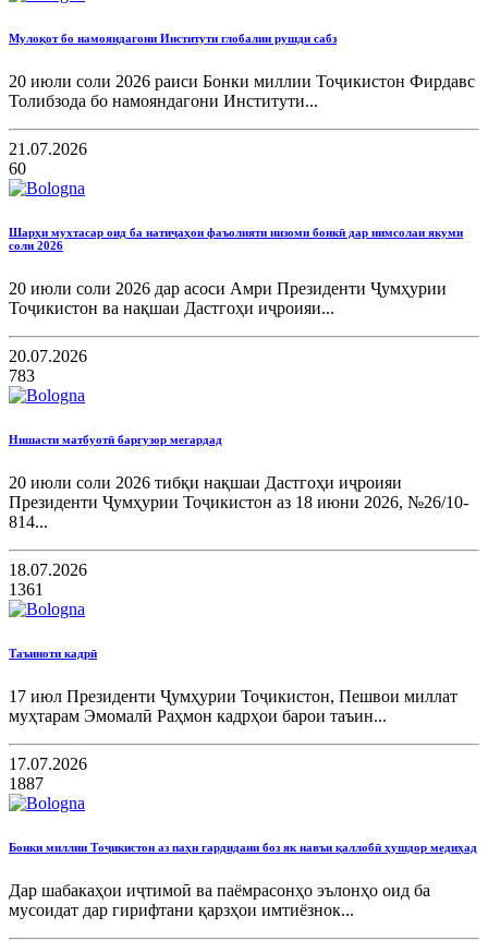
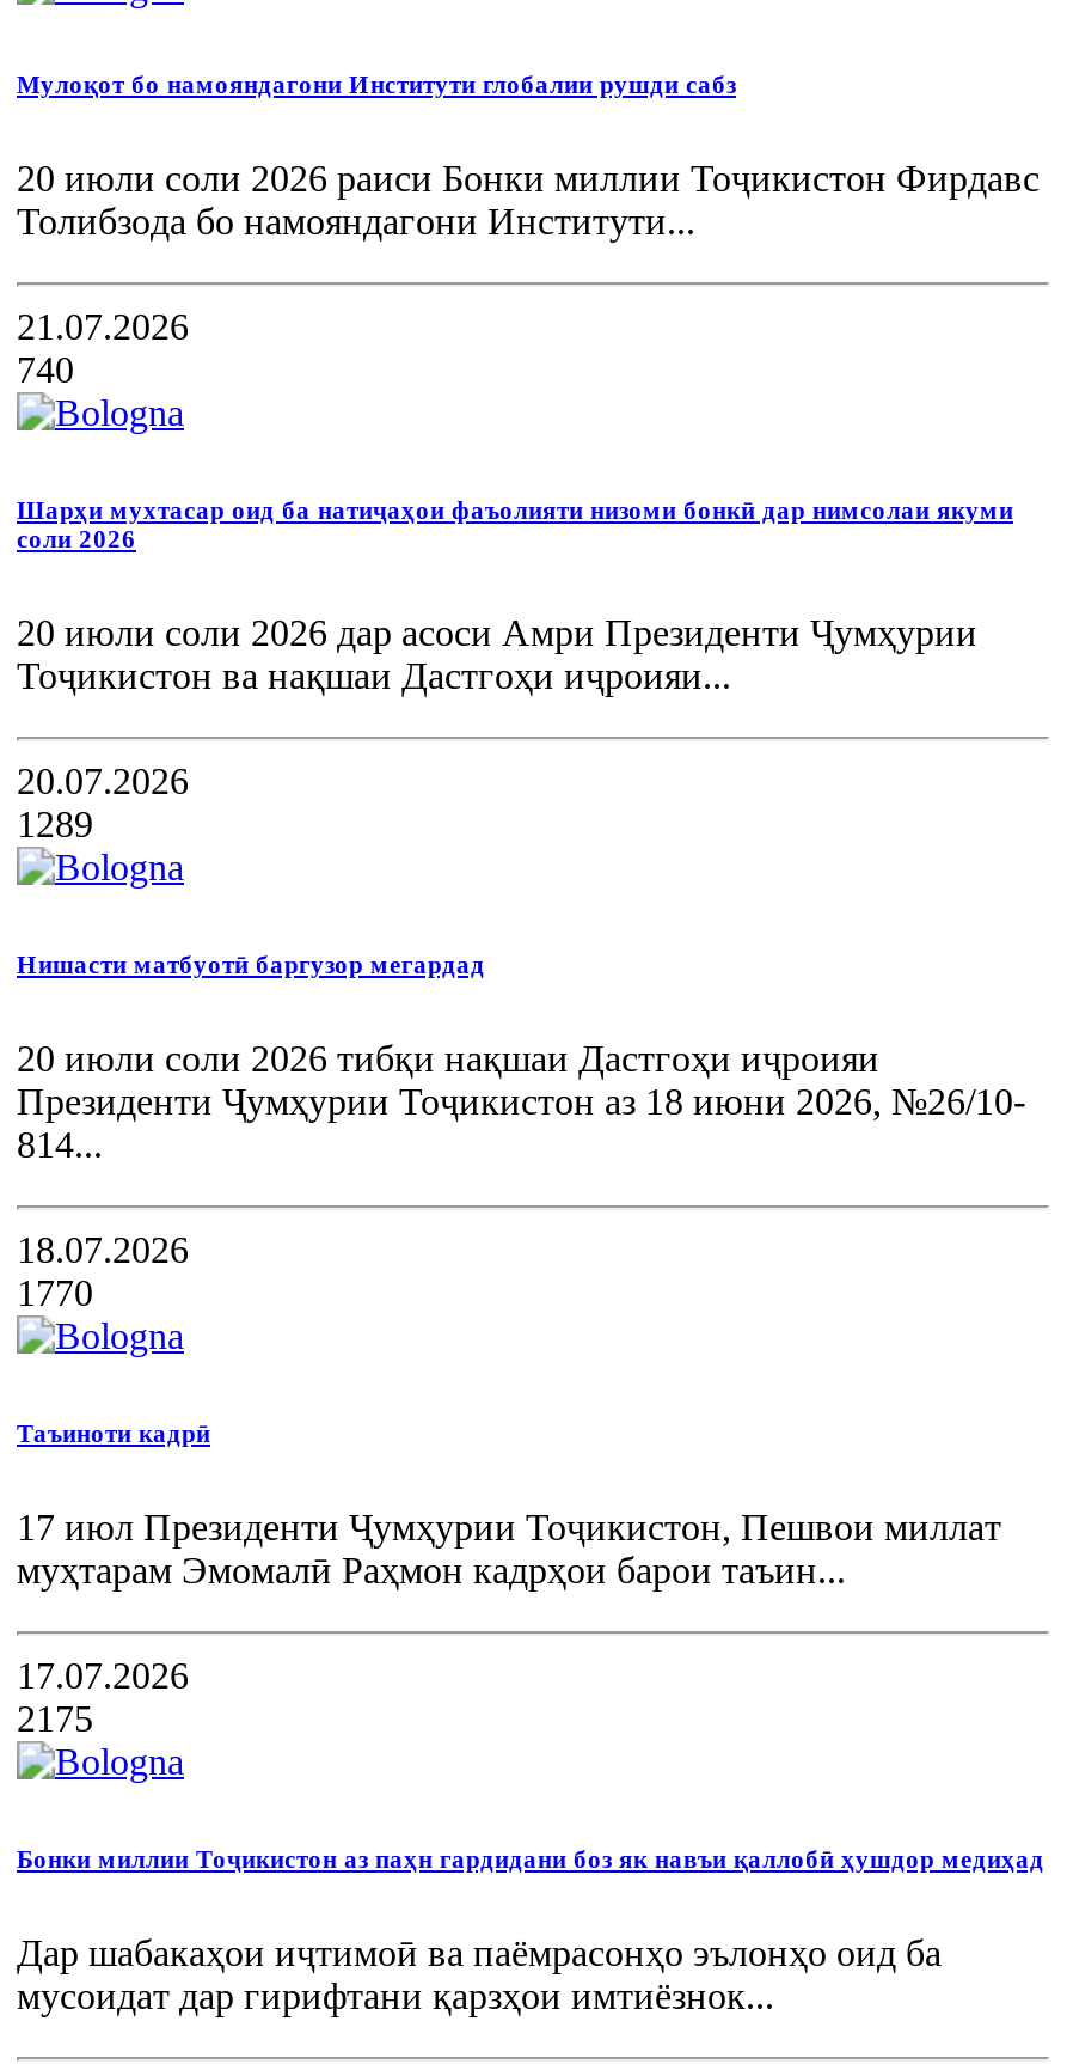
[9,160,26,178] 60 -> [17,350,74,391] 740
[9,367,35,385] 783 -> [17,804,93,845] 1289
[9,580,44,599] 1361 -> [17,1273,93,1313] 1770
[9,774,44,793] 1887 -> [17,1698,93,1739] 2175

